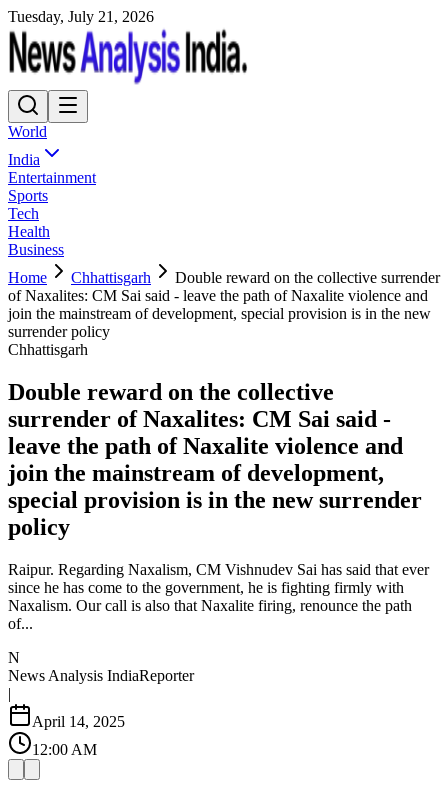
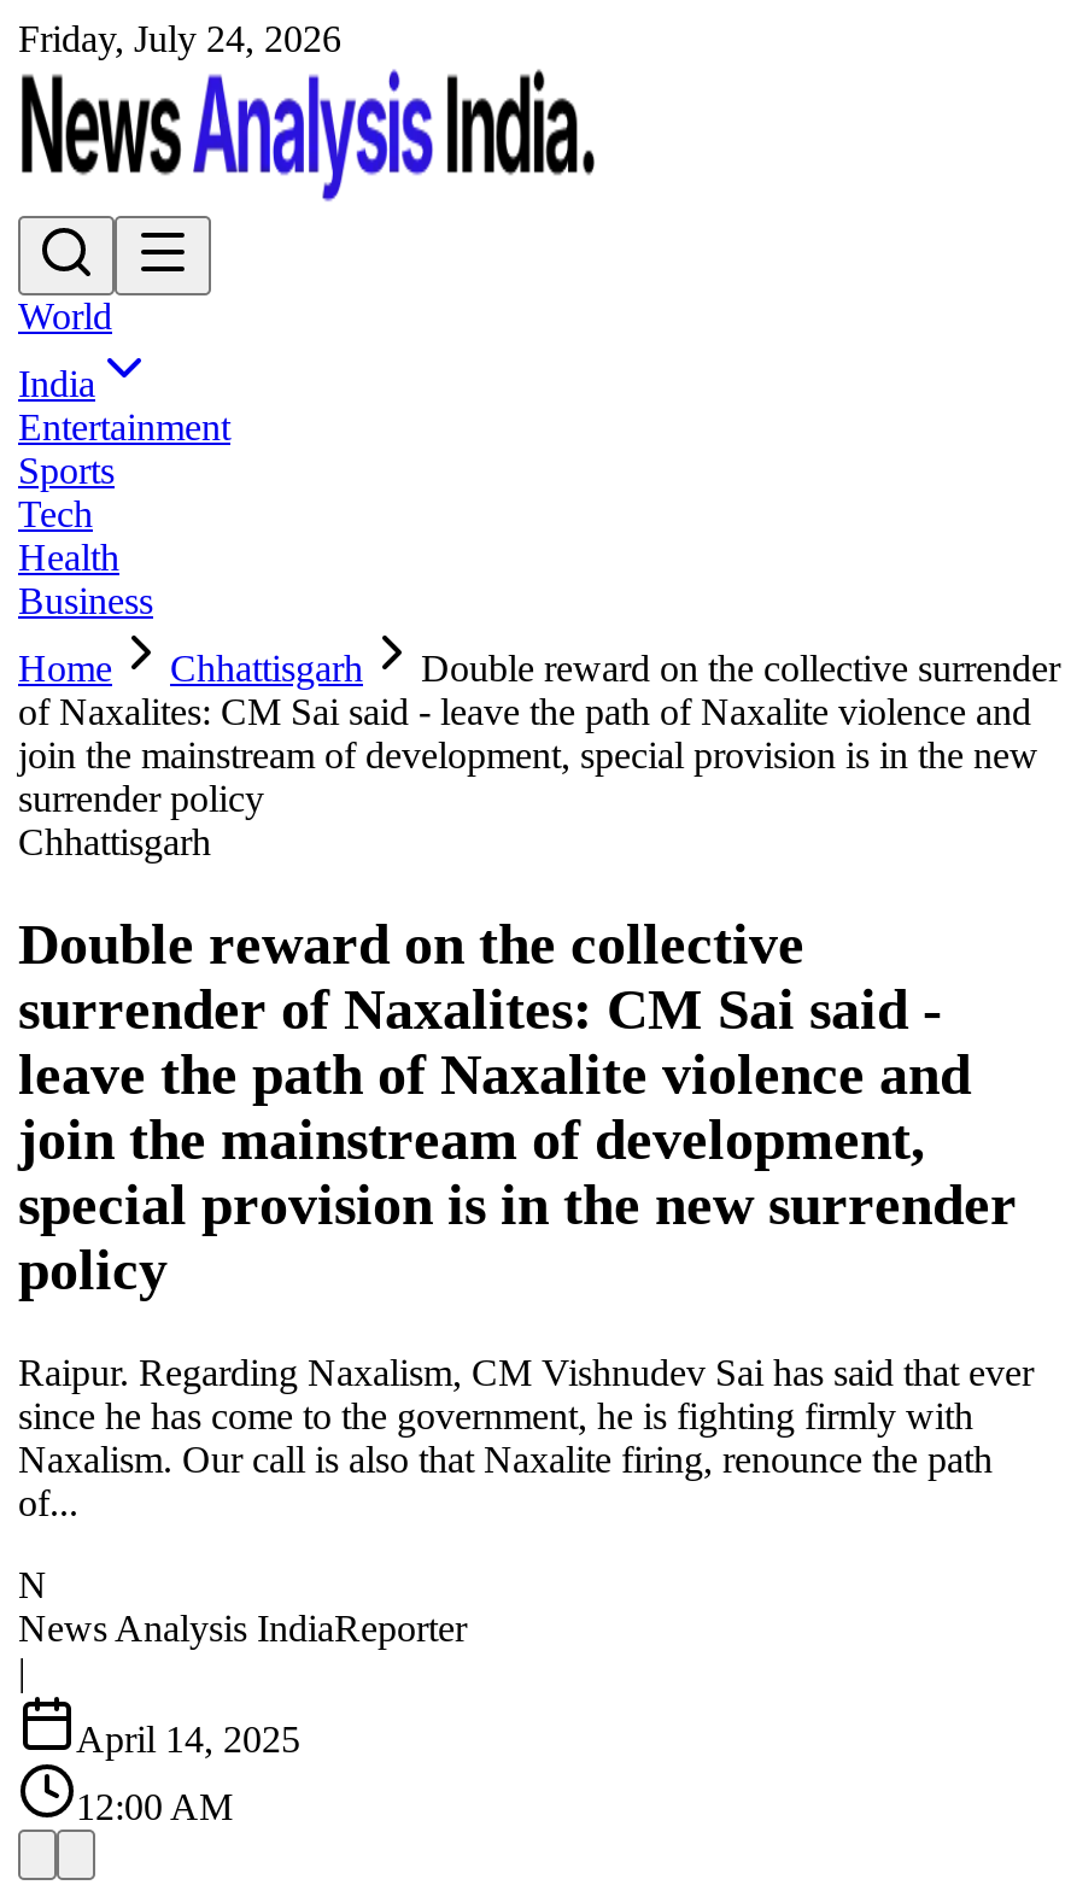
[8,8,154,25] Tuesday, July 21, 2026 -> [18,18,341,59] Friday, July 24, 2026

